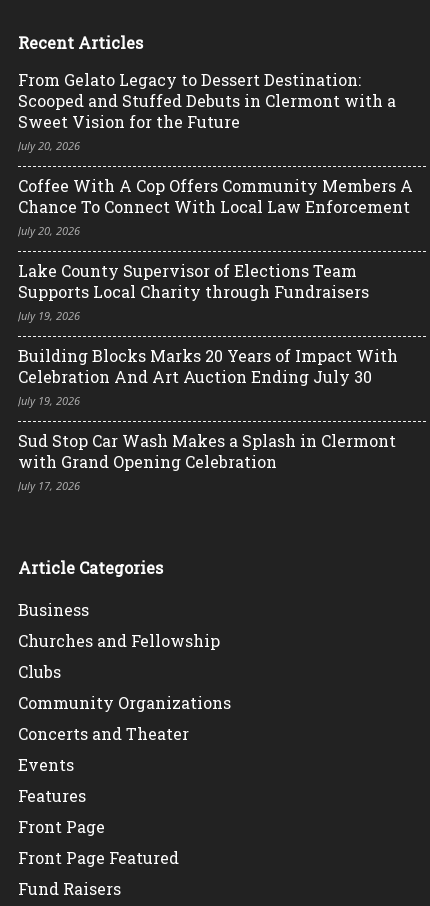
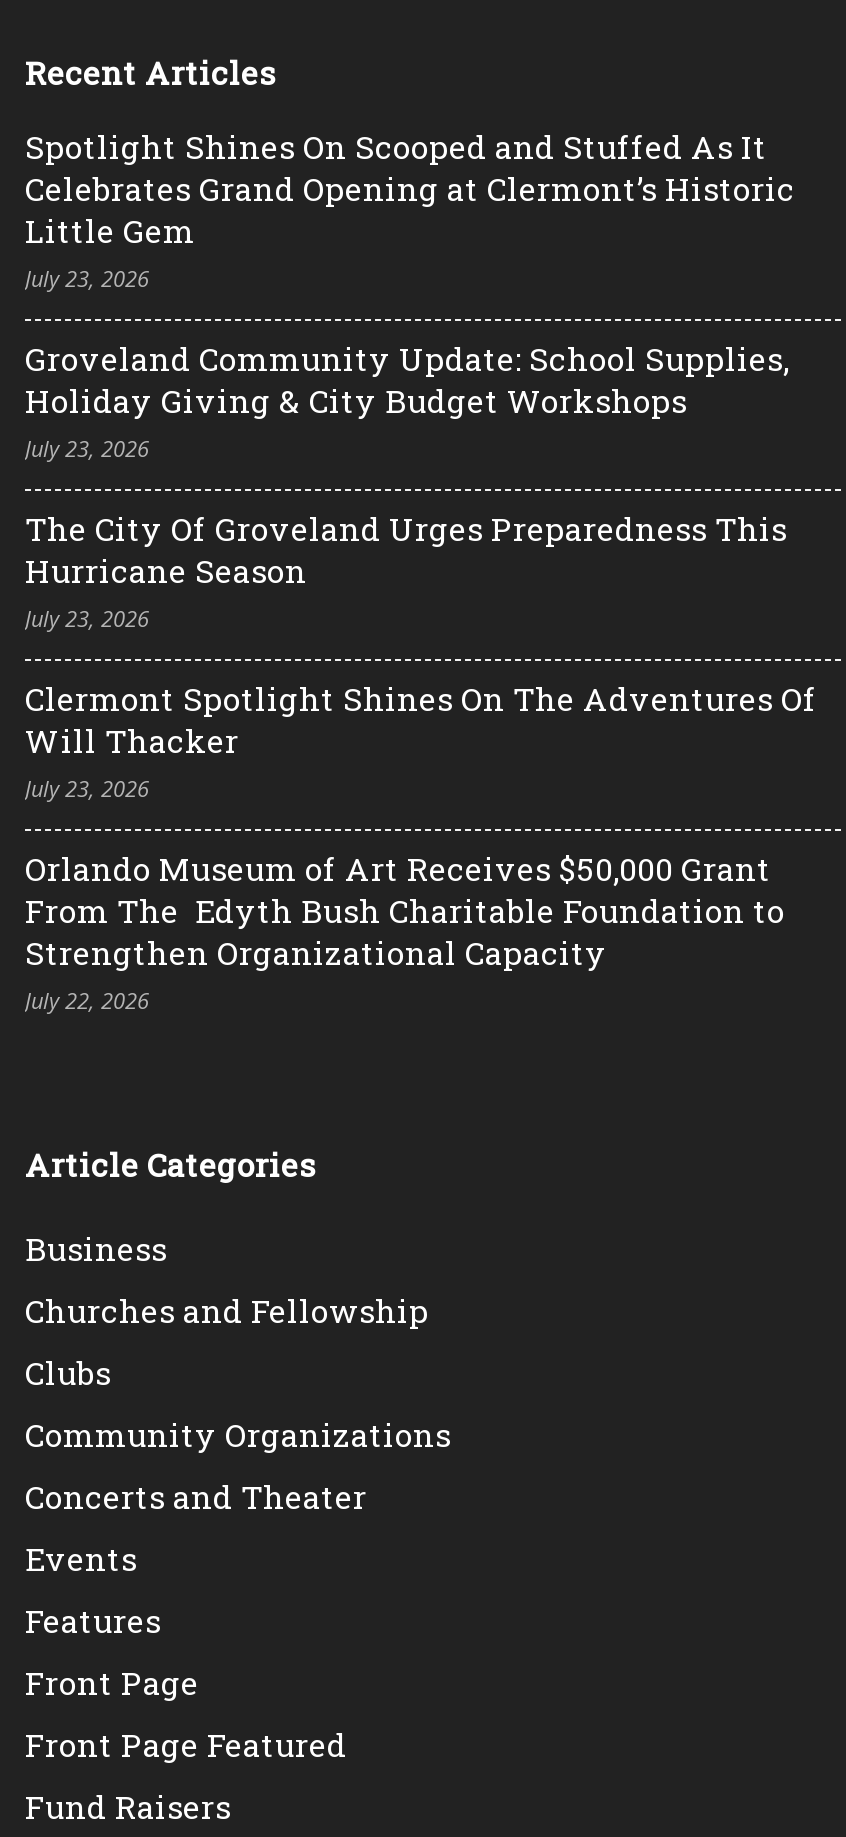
[18,69,396,153] From Gelato Legacy to Dessert Destination: | Scooped and Stuffed Debuts in Clermont with a | Sweet Vision for the Future | July 20, 2026 -> [25,125,795,293] Spotlight Shines On Scooped and Stuffed As It | Celebrates Grand Opening at Clermont’s Historic | Little Gem | July 23, 2026
[18,175,413,238] Coffee With A Cop Offers Community Members A | Chance To Connect With Local Law Enforcement | July 20, 2026 -> [25,337,789,463] Groveland Community Update: School Supplies, | Holiday Giving & City Budget Workshops | July 23, 2026
[18,260,369,323] Lake County Supervisor of Elections Team | Supports Local Charity through Fundraisers | July 19, 2026 -> [25,507,787,633] The City Of Groveland Urges Preparedness This | Hurricane Season | July 23, 2026
[18,345,398,408] Building Blocks Marks 20 Years of Impact With | Celebration And Art Auction Ending July 30 | July 19, 2026 -> [25,677,817,803] Clermont Spotlight Shines On The Adventures Of | Will Thacker | July 23, 2026
[18,430,396,493] Sud Stop Car Wash Makes a Splash in Clermont | with Grand Opening Celebration | July 17, 2026 -> [25,847,785,1015] Orlando Museum of Art Receives $50,000 Grant | From The Edyth Bush Charitable Foundation to | Strengthen Organizational Capacity | July 22, 2026

